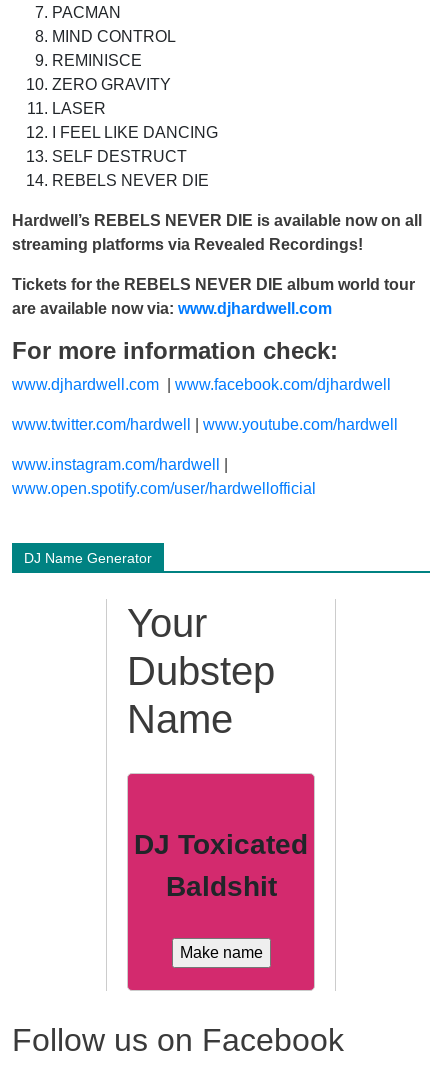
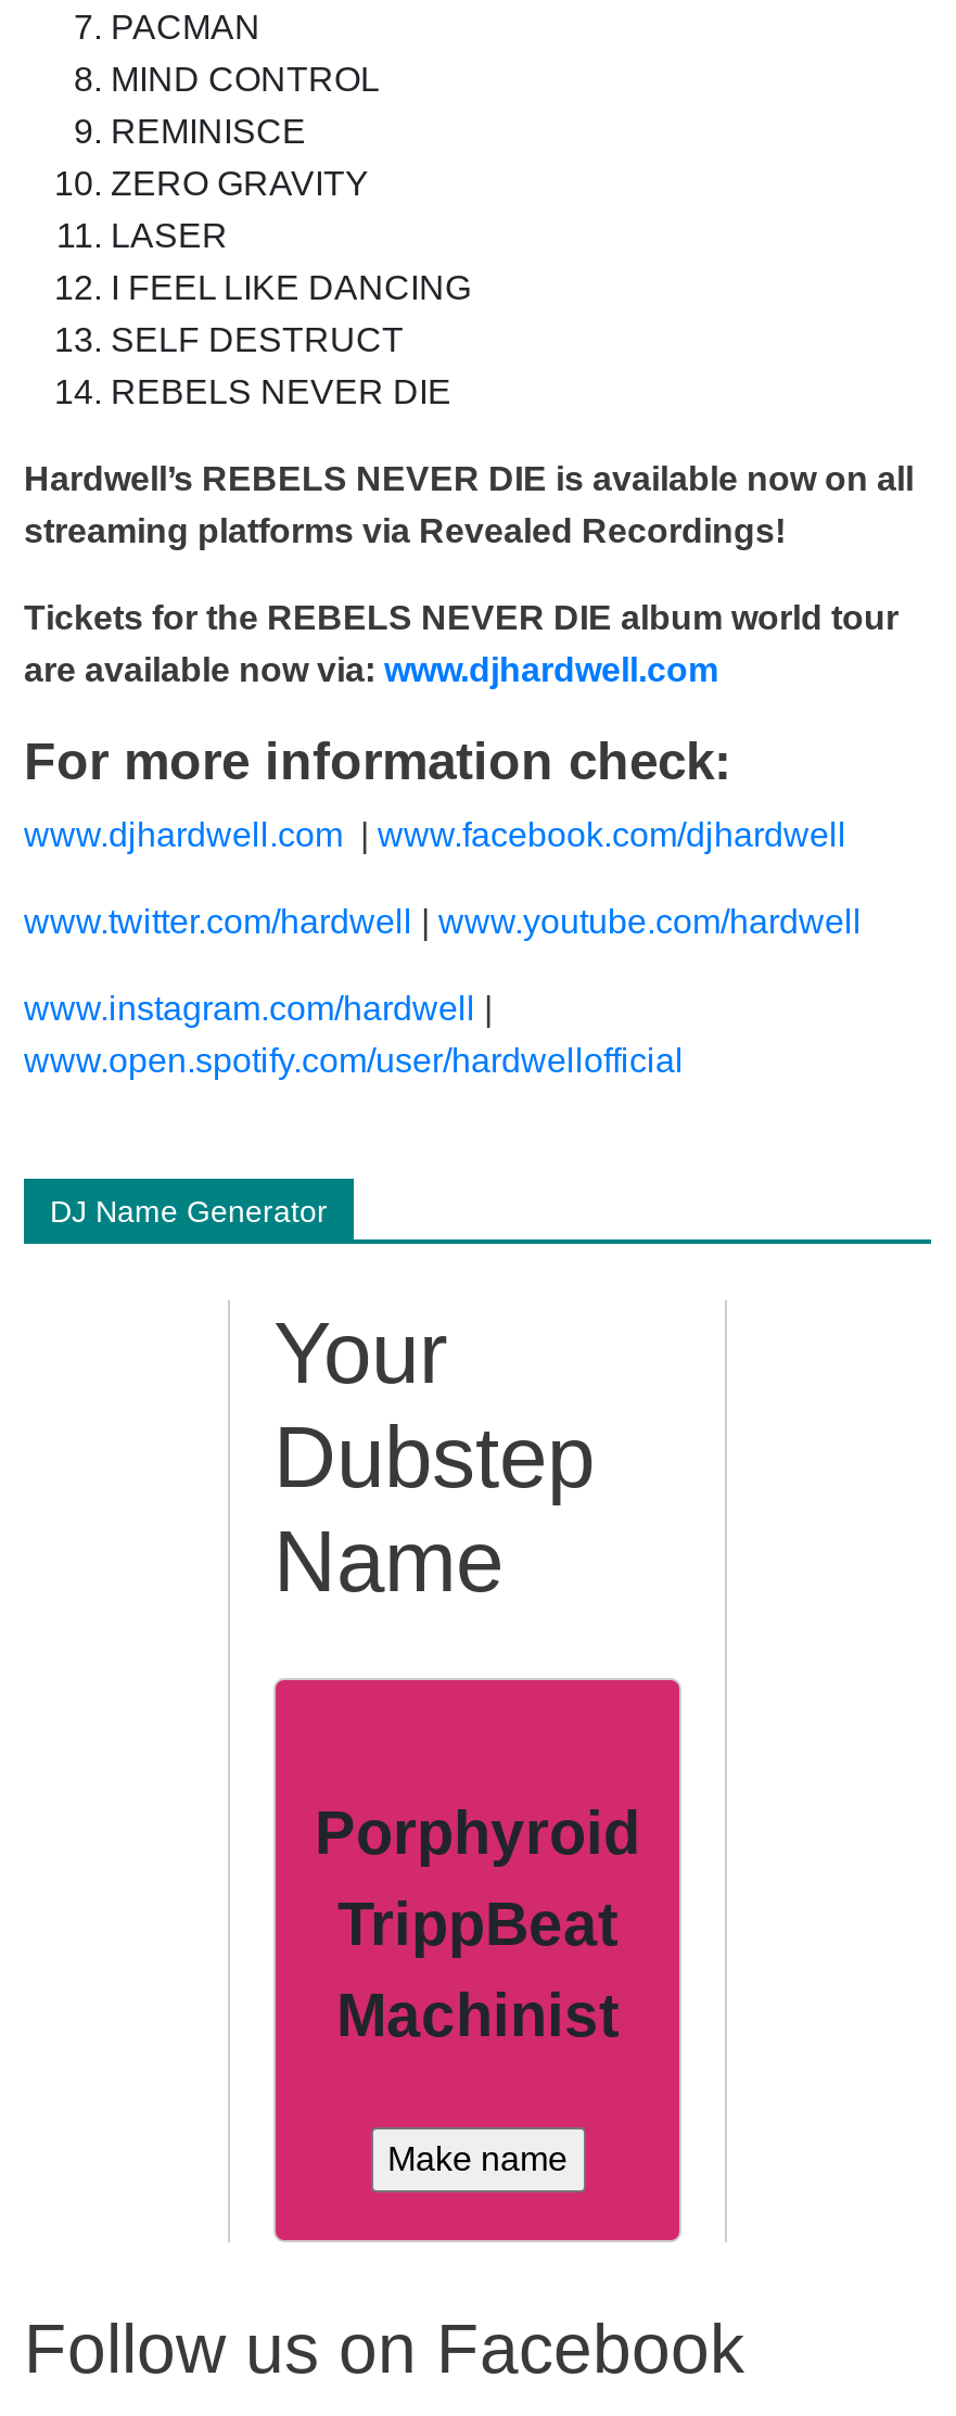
[134,829,308,902] DJ Toxicated | Baldshit -> [315,1799,640,2049] Porphyroid | TrippBeat | Machinist

